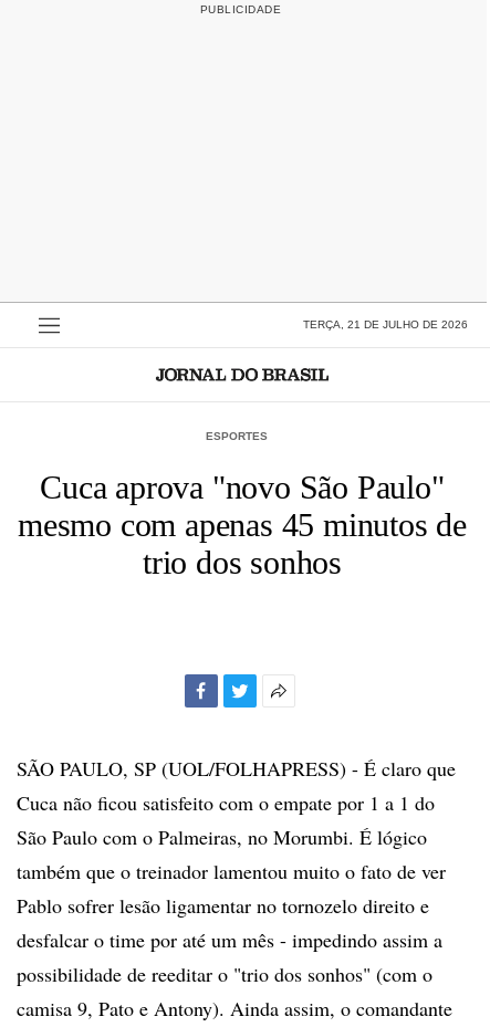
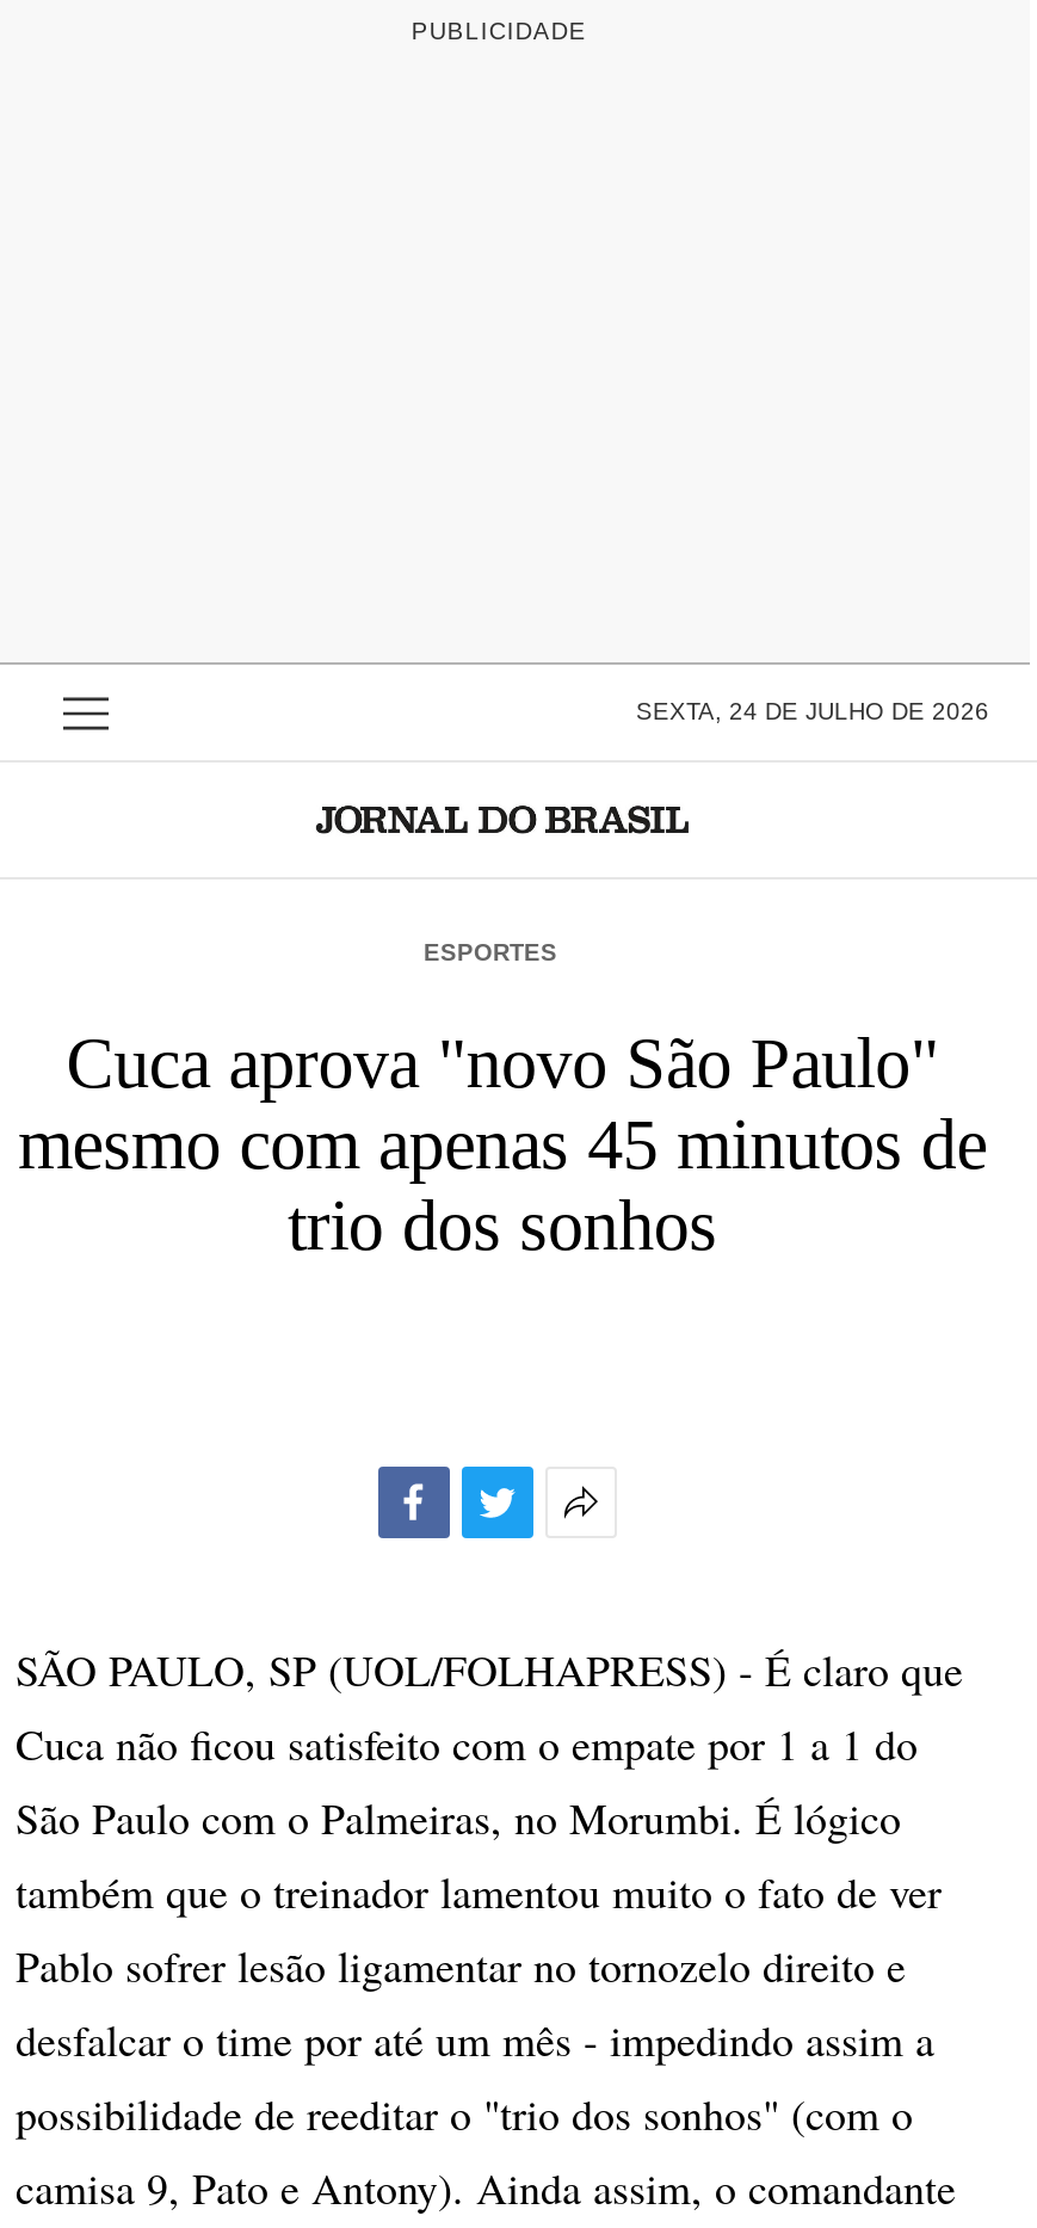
[303,318,468,331] TERÇA, 21 DE JULHO DE 2026 -> [636,698,989,724] SEXTA, 24 DE JULHO DE 2026

